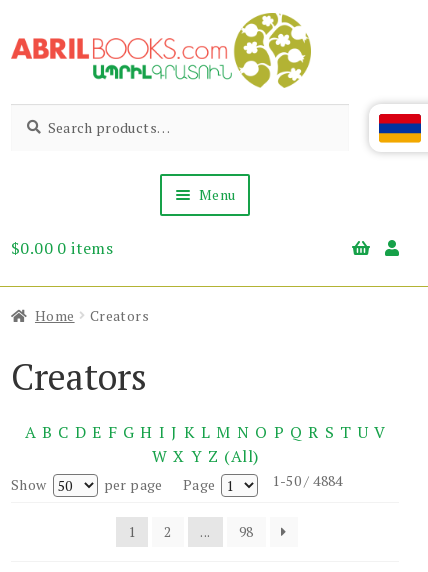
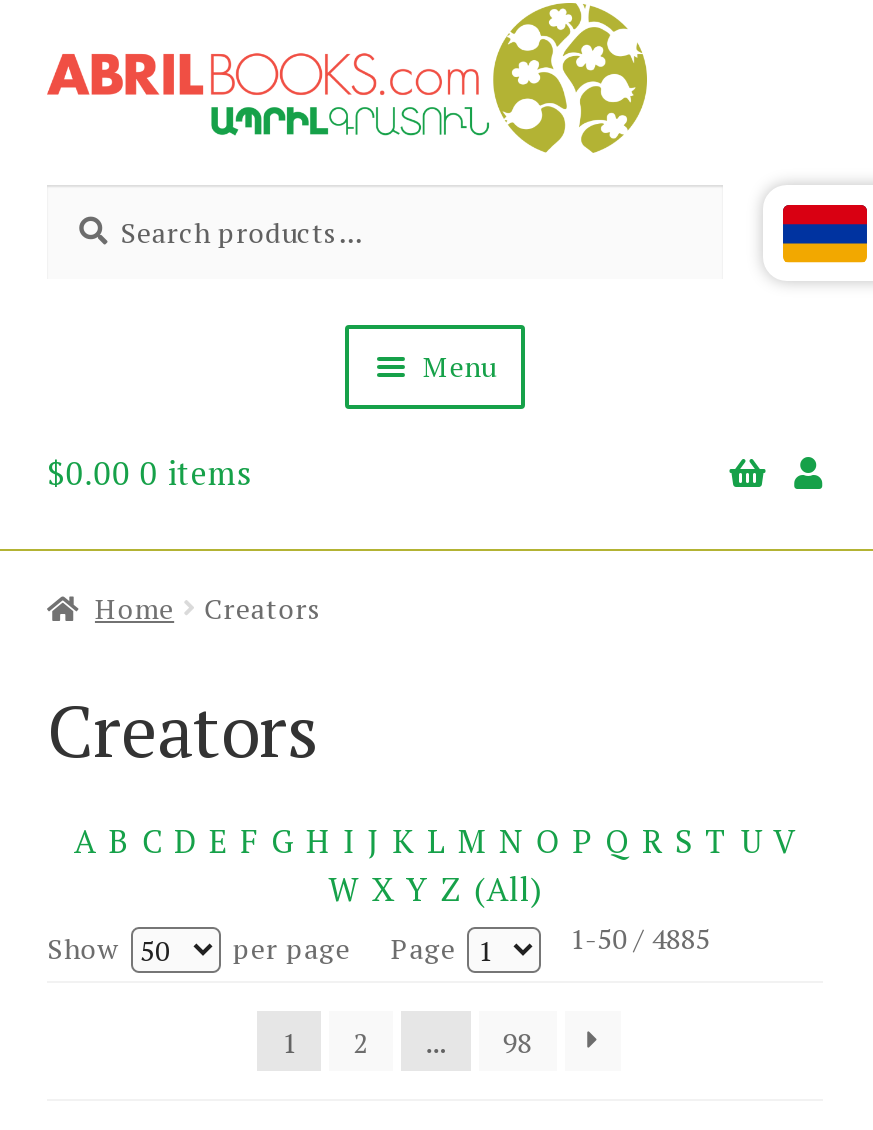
[272,471,343,490] 1-50 / 4884 -> [570,919,711,957] 1-50 / 4885

